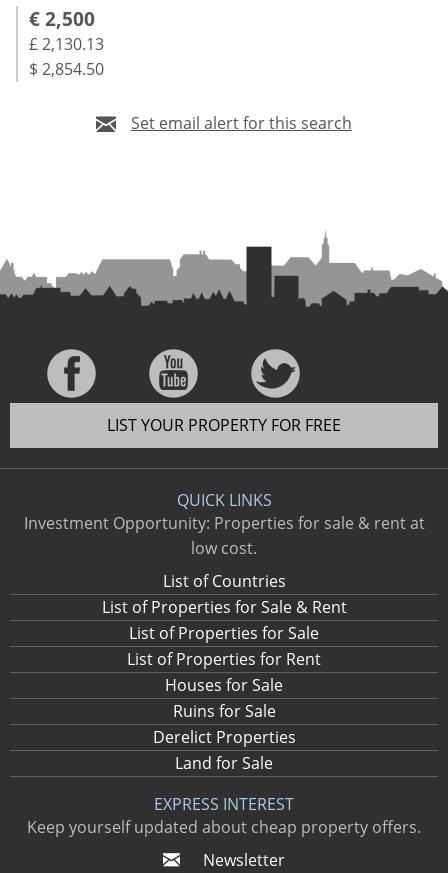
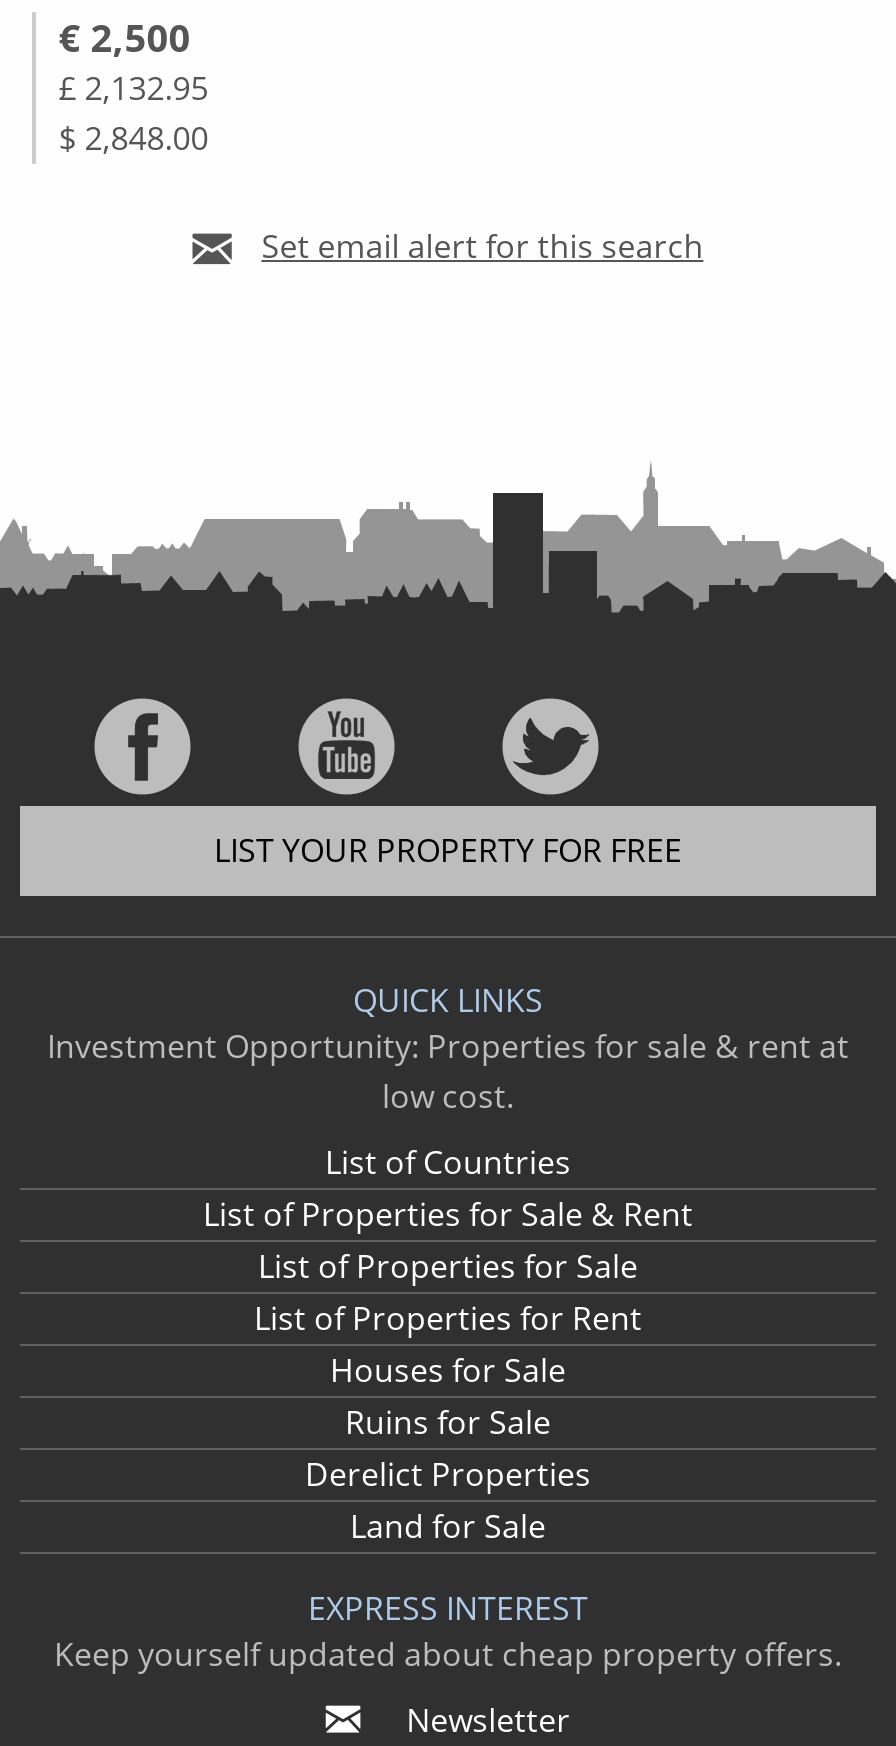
[29,33,104,55] £ 2,130.13 -> [58,66,208,110] £ 2,132.95
[29,58,104,80] $ 2,854.50 -> [58,116,208,160] $ 2,848.00

